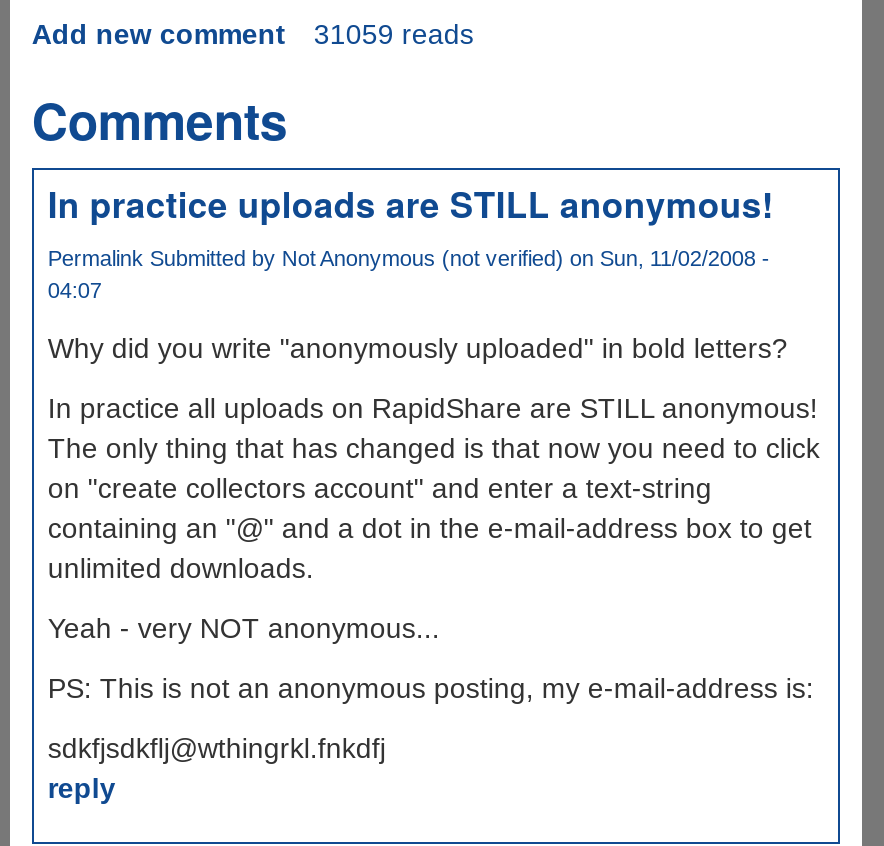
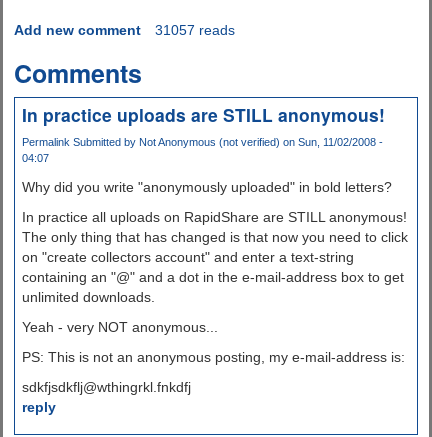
[32,18,474,50] Add new comment 31059 reads -> [14,22,235,38] Add new comment 31057 reads

